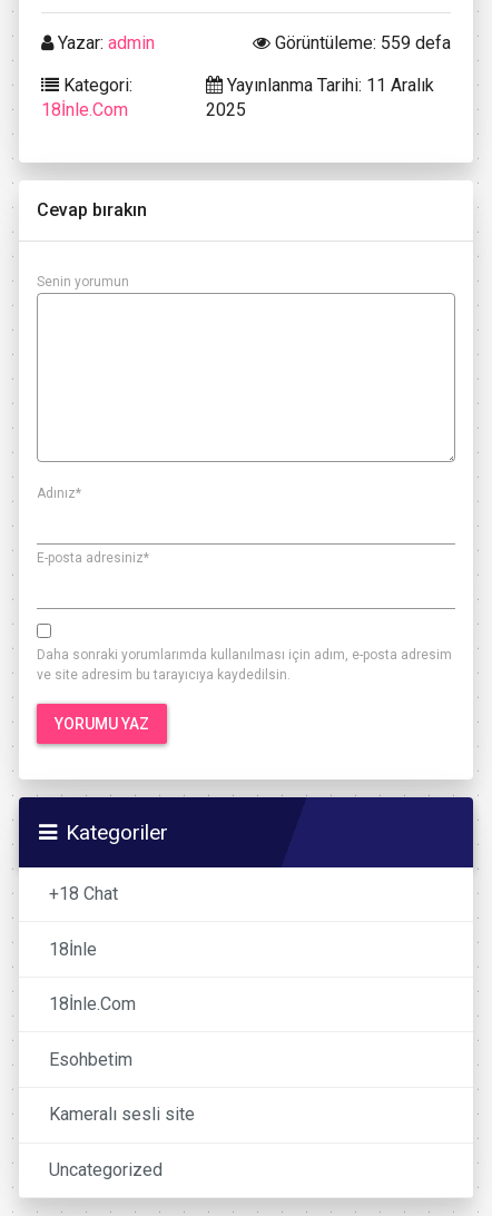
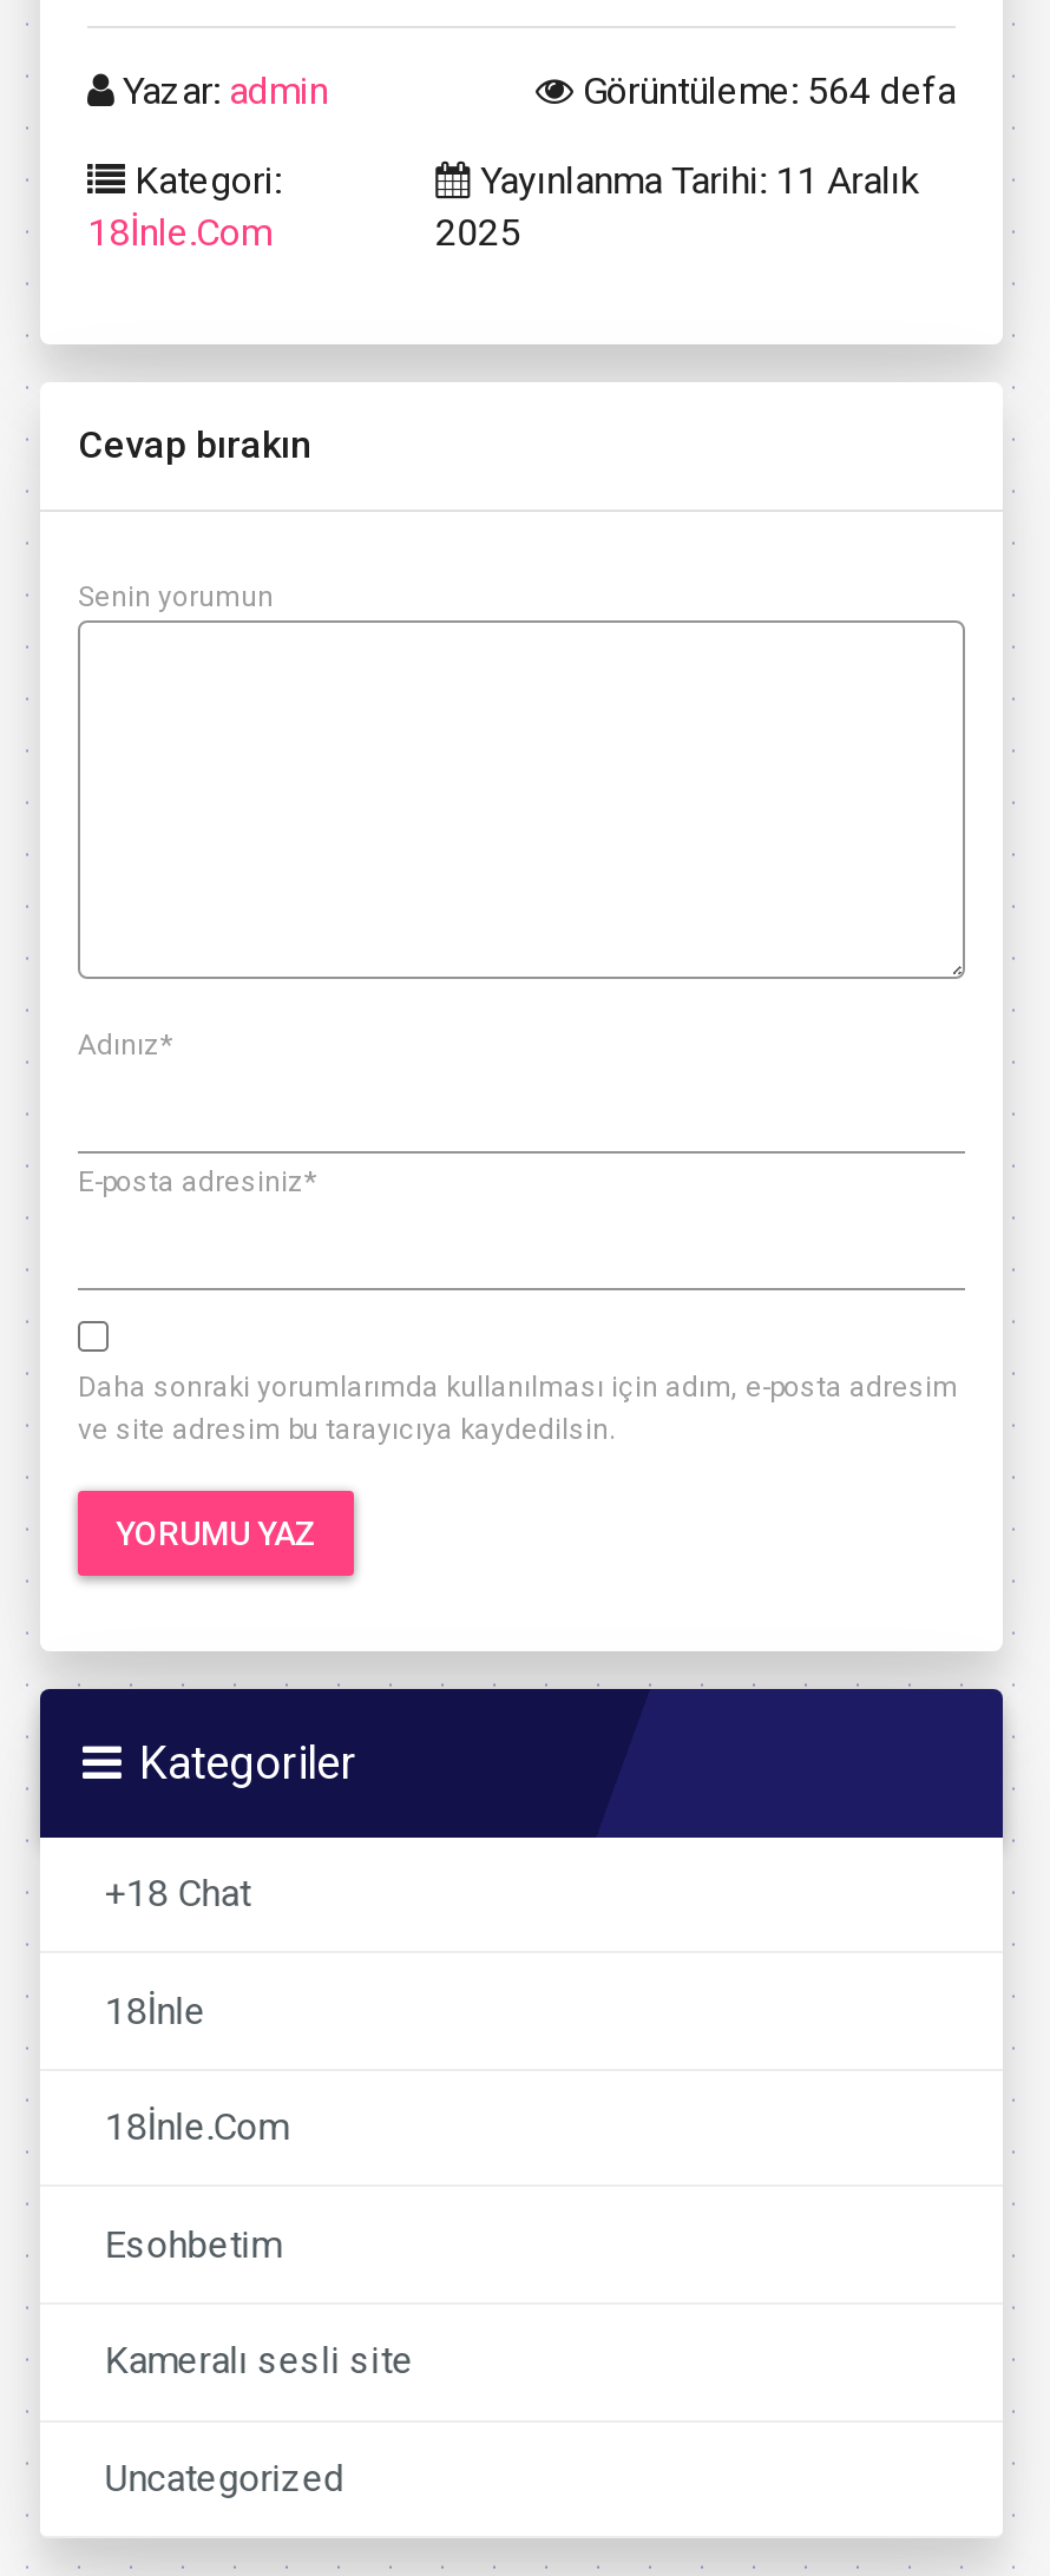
[270,32,451,53] Görüntüleme: 559 defa -> [573,68,956,113] Görüntüleme: 564 defa

